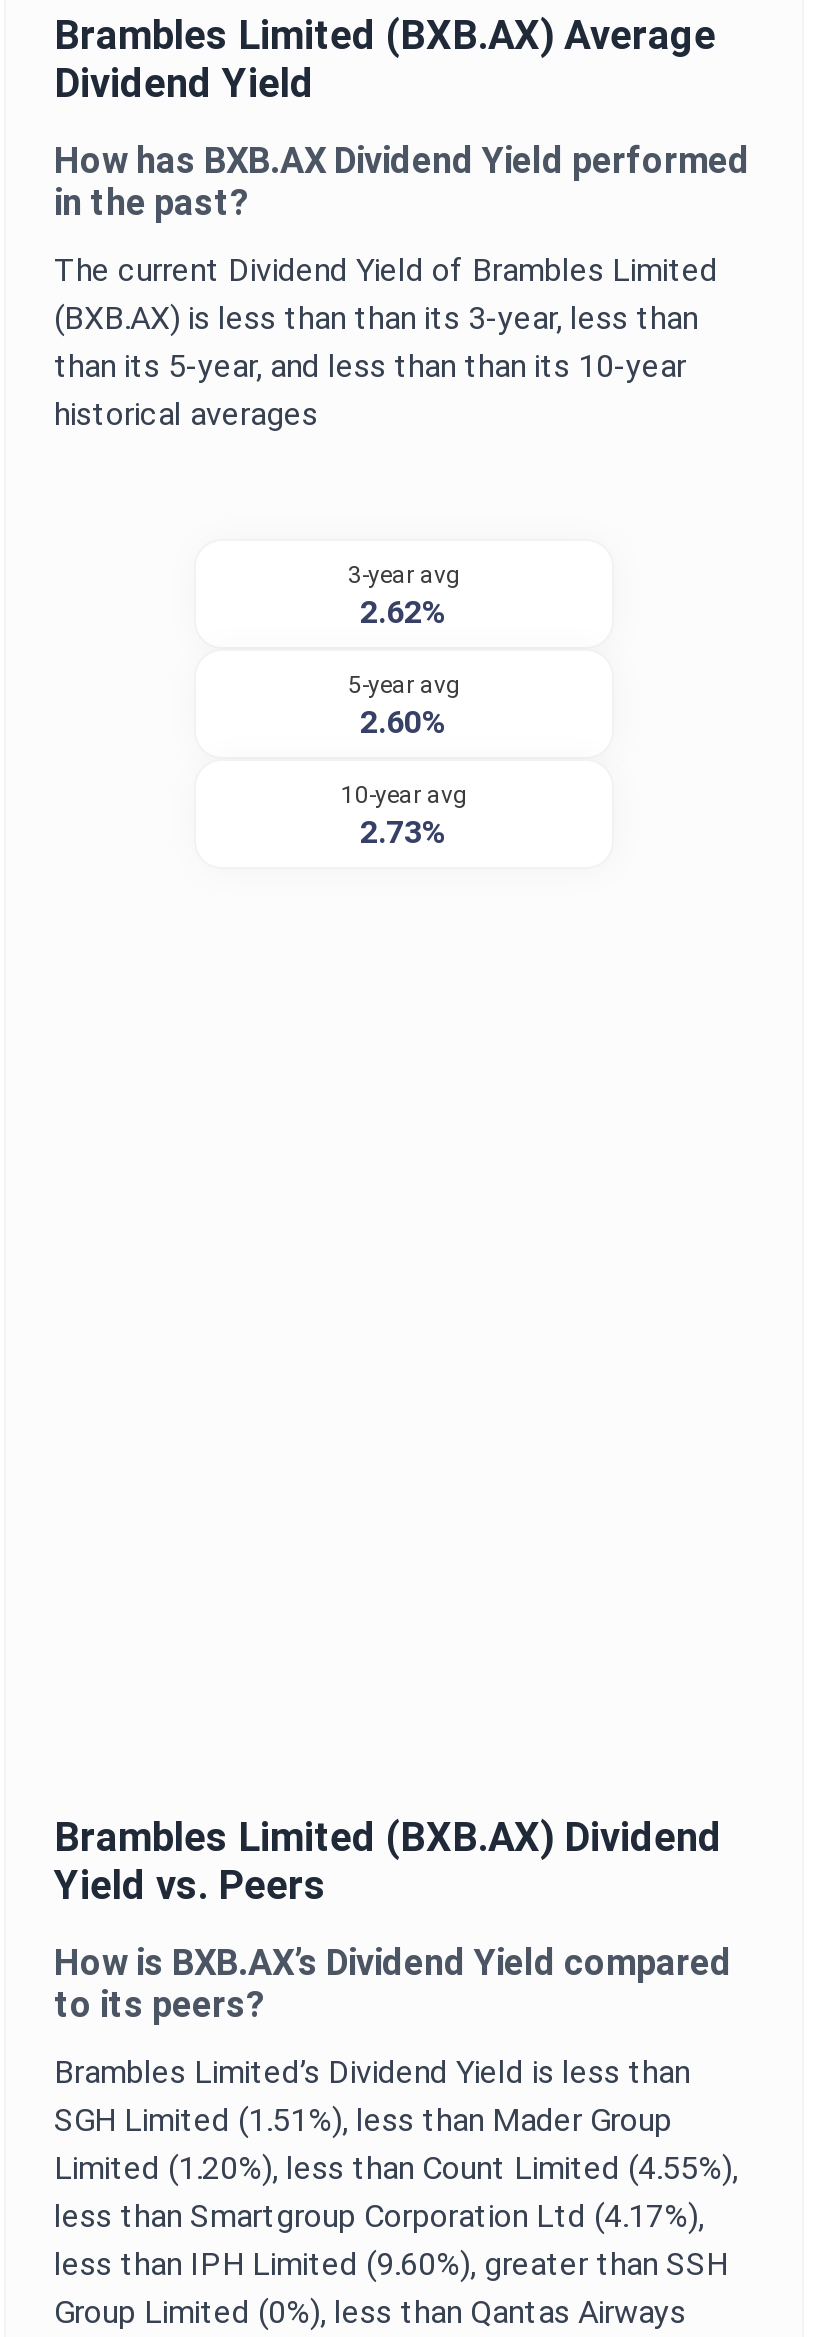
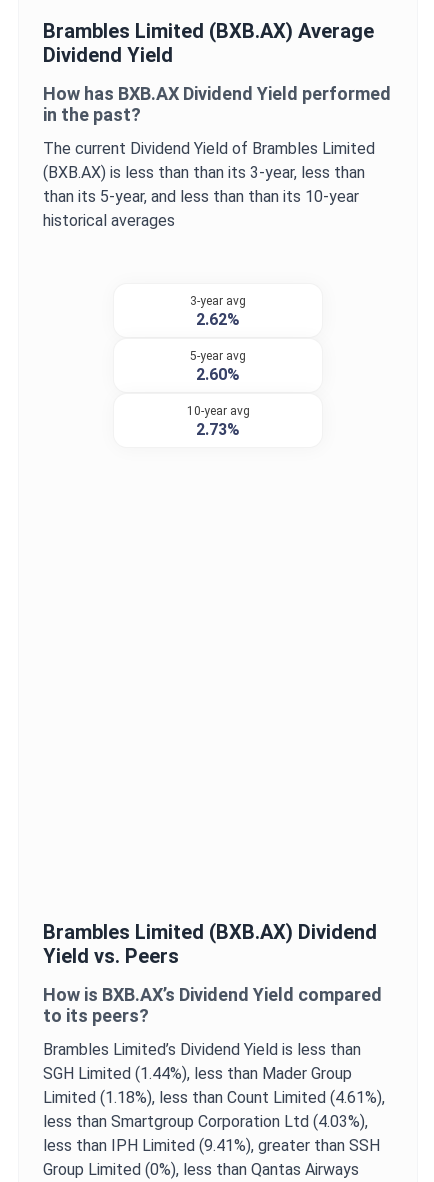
[54,2101,672,2139] SGH Limited (1.51%), less than Mader Group -> [43,1064,352,1083] SGH Limited (1.44%), less than Mader Group
[54,2149,738,2187] Limited (1.20%), less than Count Limited (4.55%), -> [43,1088,385,1107] Limited (1.18%), less than Count Limited (4.61%),
[54,2197,704,2235] less than Smartgroup Corporation Ltd (4.17%), -> [43,1112,368,1131] less than Smartgroup Corporation Ltd (4.03%),
[54,2245,728,2283] less than IPH Limited (9.60%), greater than SSH -> [43,1136,380,1155] less than IPH Limited (9.41%), greater than SSH

